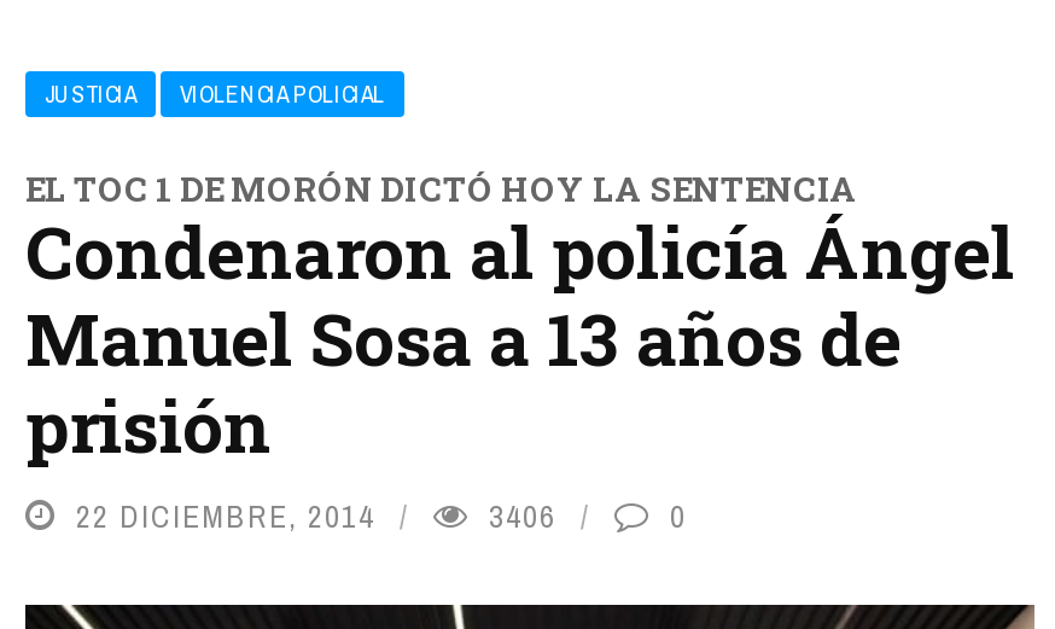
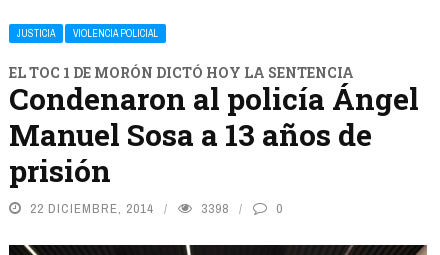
[489,497,556,538] 3406 -> [201,200,229,217] 3398

